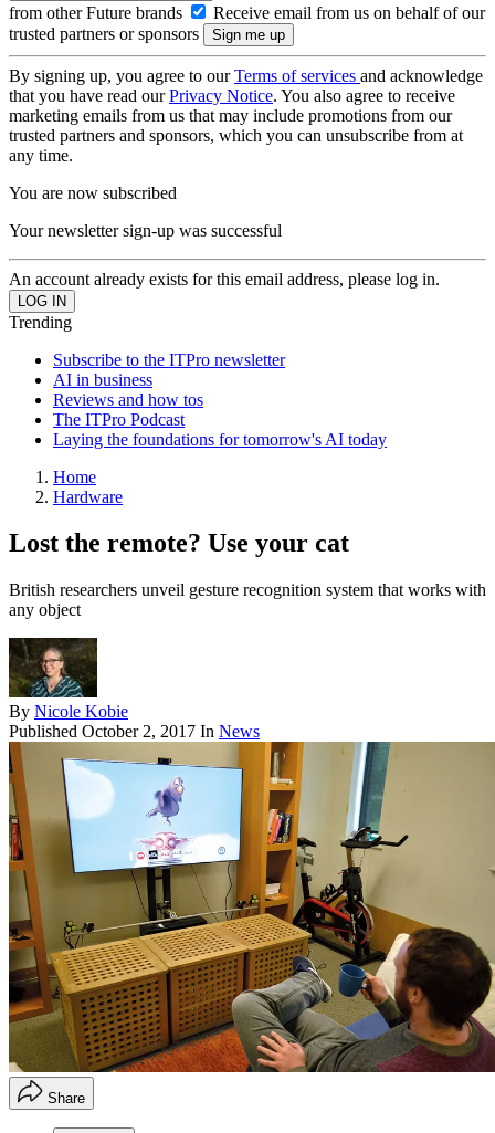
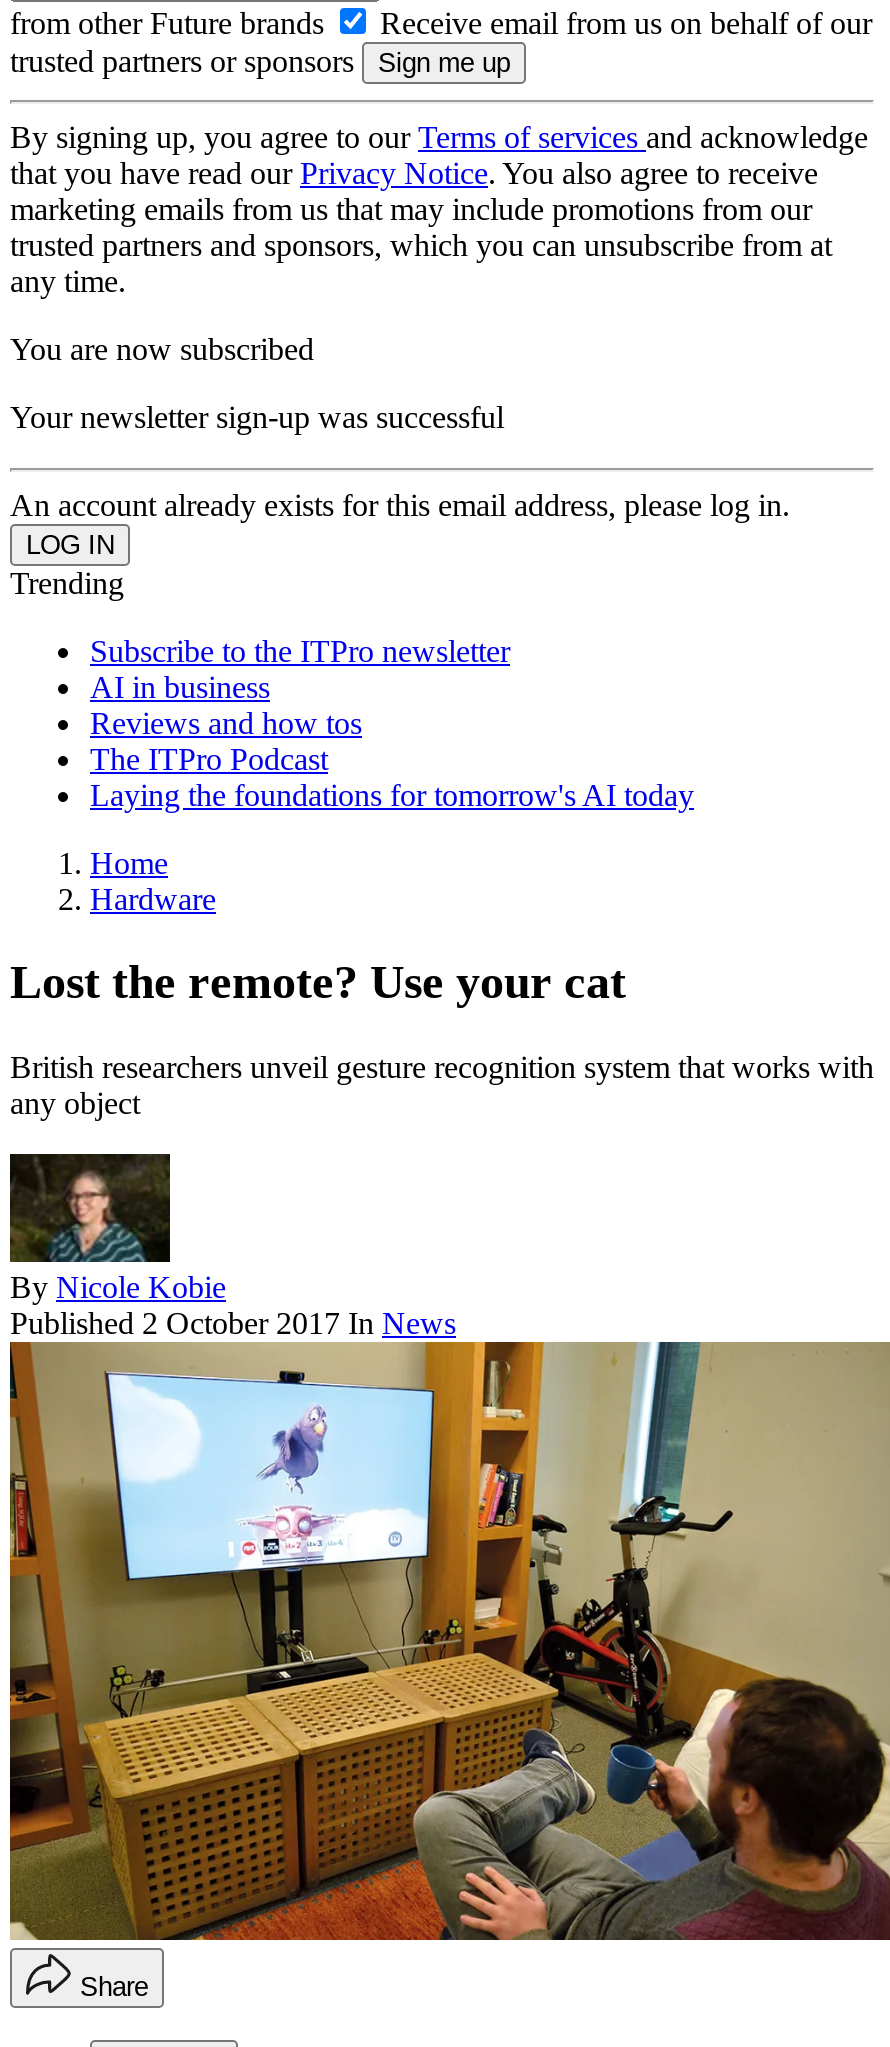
[9,722,260,741] Published October 2, 2017 In News -> [10,1307,456,1341] Published 2 October 2017 In News

